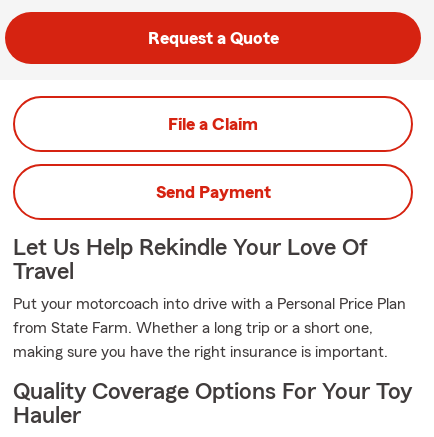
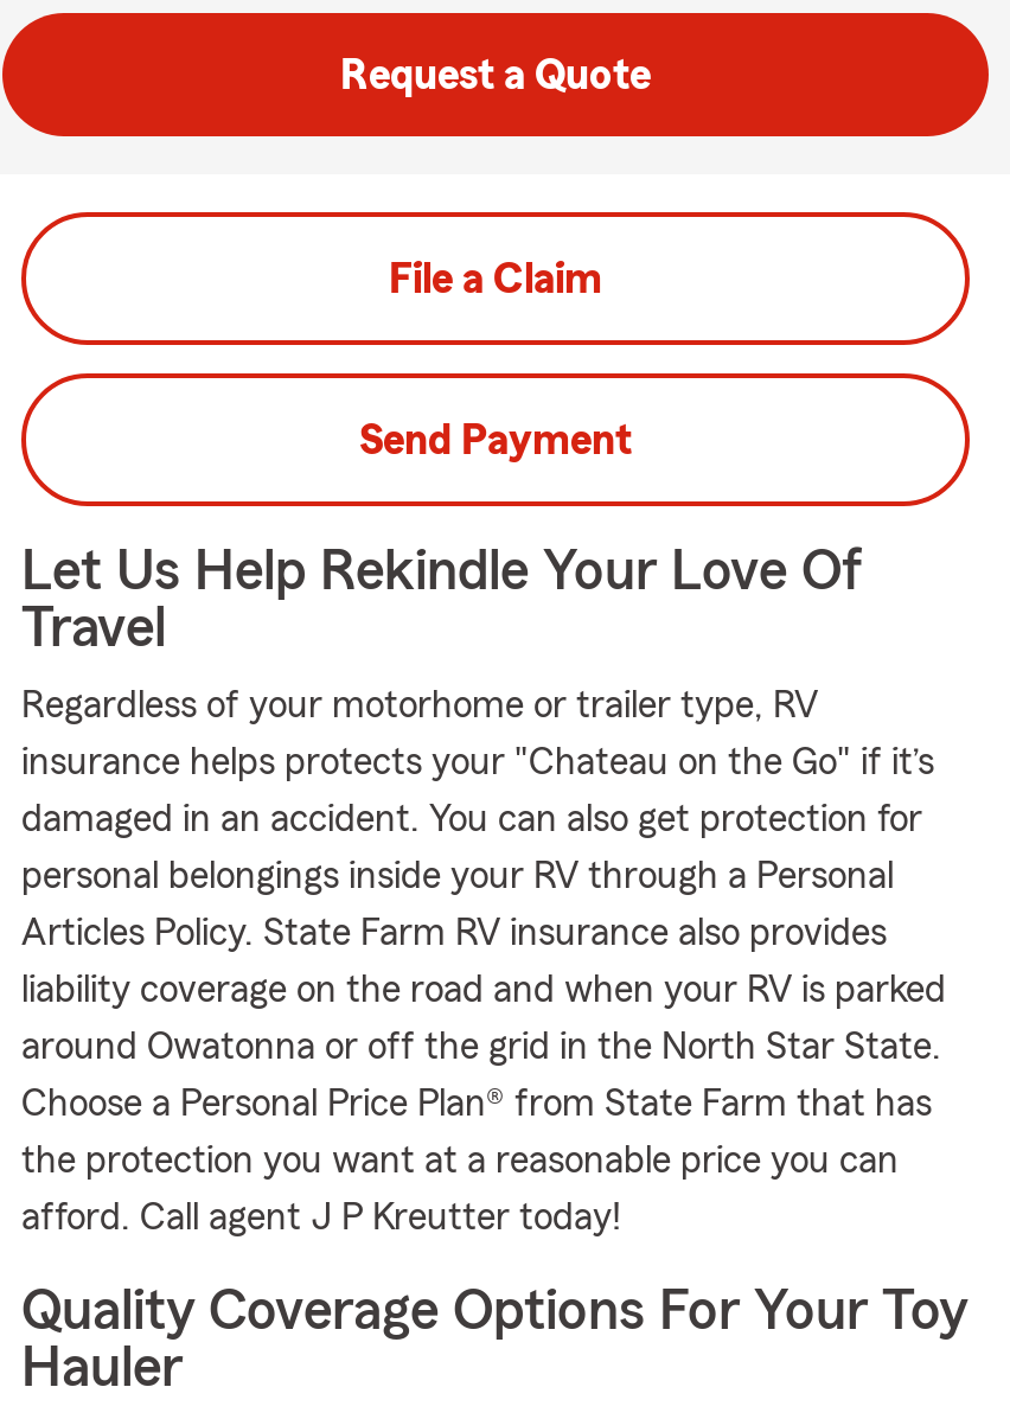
[13,296,406,360] Put your motorcoach into drive with a Personal Price Plan | from State Farm. Whether a long trip or a short one, | making sure you have the right insurance is important. -> [21,686,946,1236] Regardless of your motorhome or trailer type, RV | insurance helps protects your "Chateau on the Go" if it’s | damaged in an accident. You can also get protection for | personal belongings inside your RV through a Personal | Articles Policy. State Farm RV insurance also provides | liability coverage on the road and when your RV is parked | around Owatonna or off the grid in the North Star State. | Choose a Personal Price Plan® from State Farm that has | the protection you want at a reasonable price you can | afford. Call agent J P Kreutter today!

